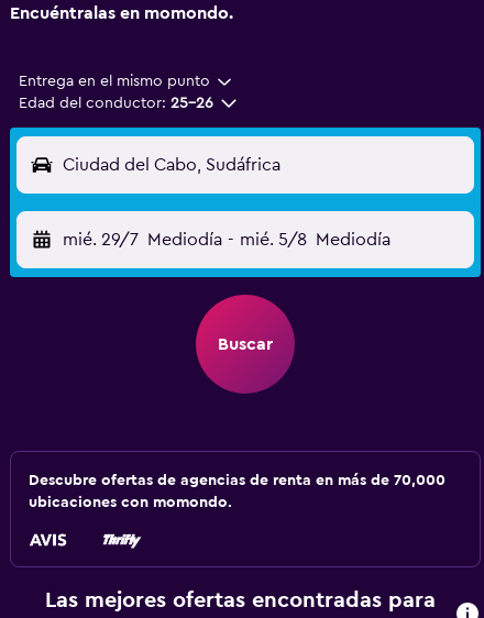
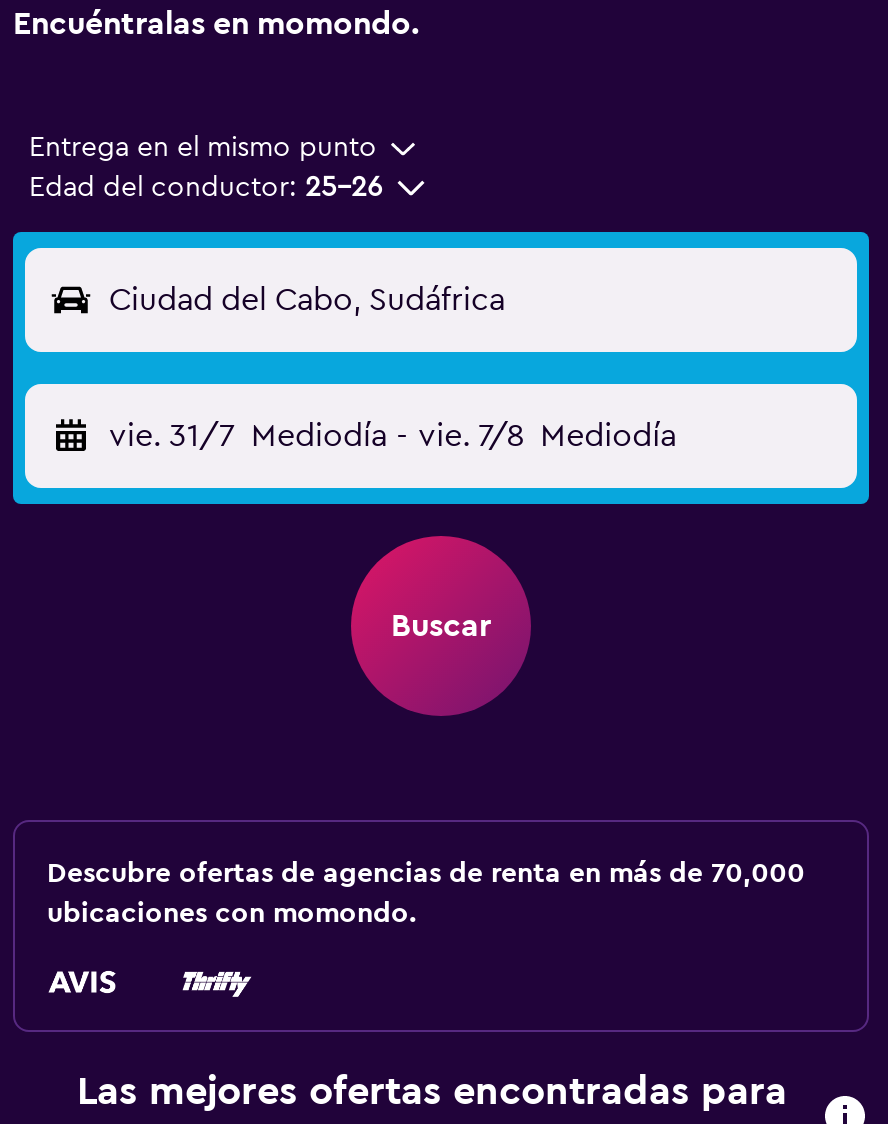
[63,231,390,249] mié. 29/7 Mediodía - mié. 5/8 Mediodía -> [109,420,676,452] vie. 31/7 Mediodía - vie. 7/8 Mediodía

